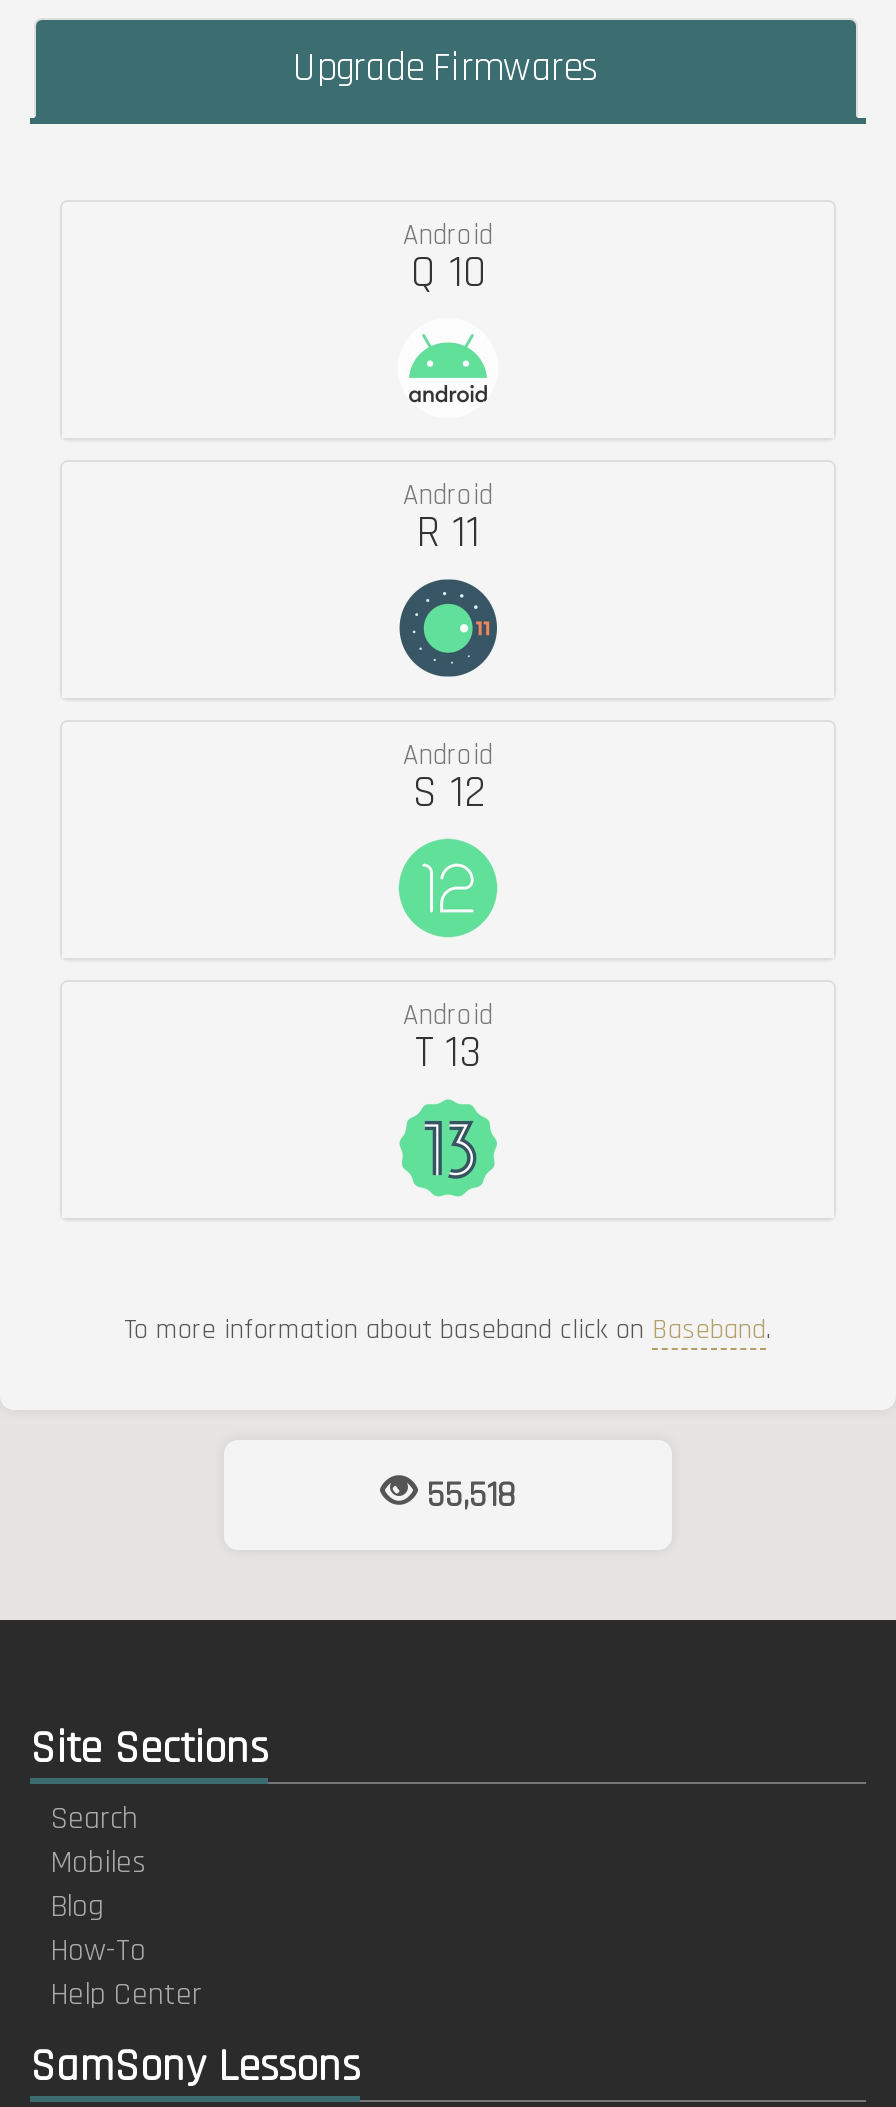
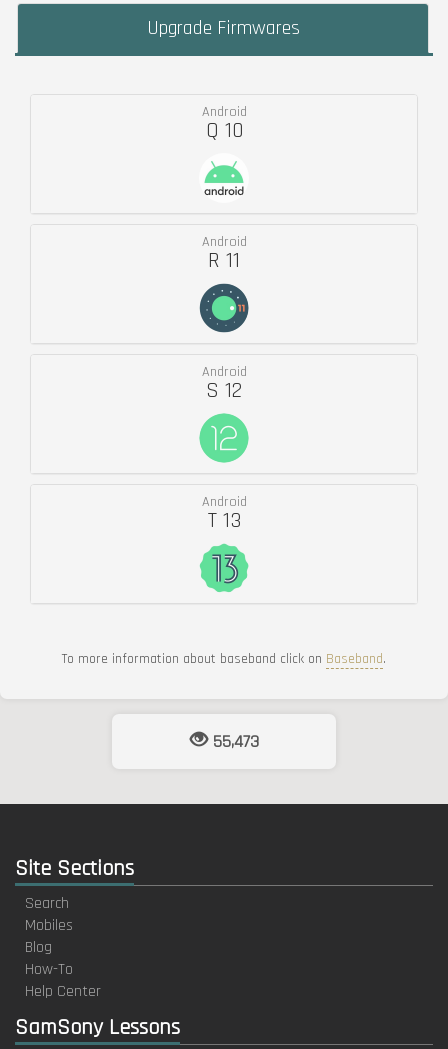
[427,1472,515,1518] 55,518 -> [212,730,258,753] 55,473

